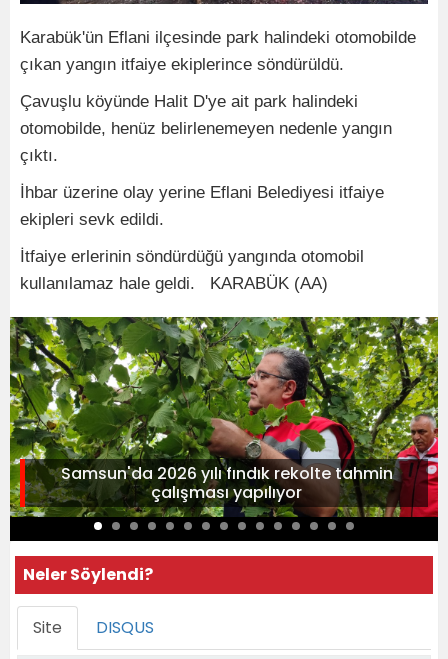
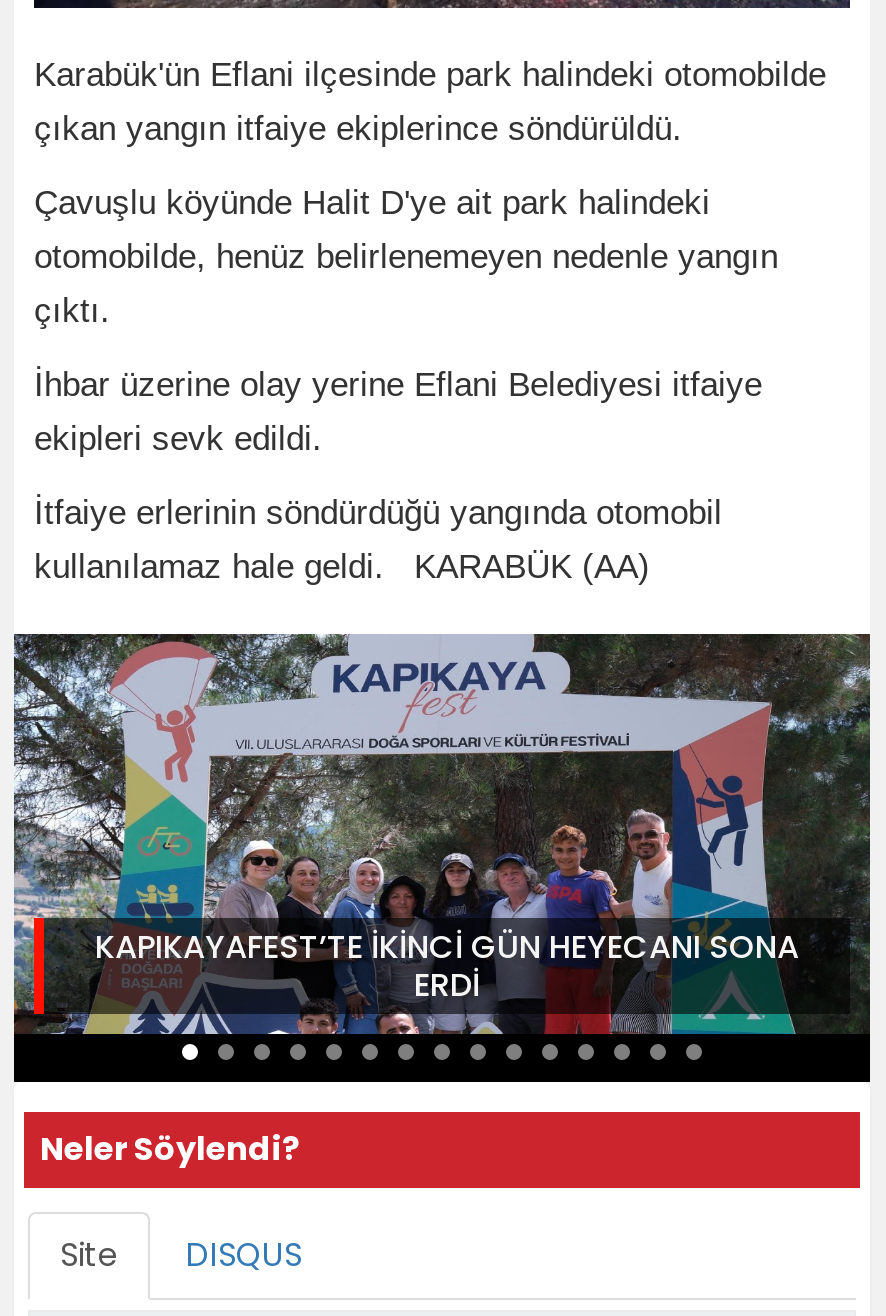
[9,316,439,518] [image] | Samsun'da 2026 yılı fındık rekolte tahmin | çalışması yapılıyor -> [12,632,872,1036] [image] | KAPIKAYAFEST’TE İKİNCİ GÜN HEYECANI SONA | ERDİ

